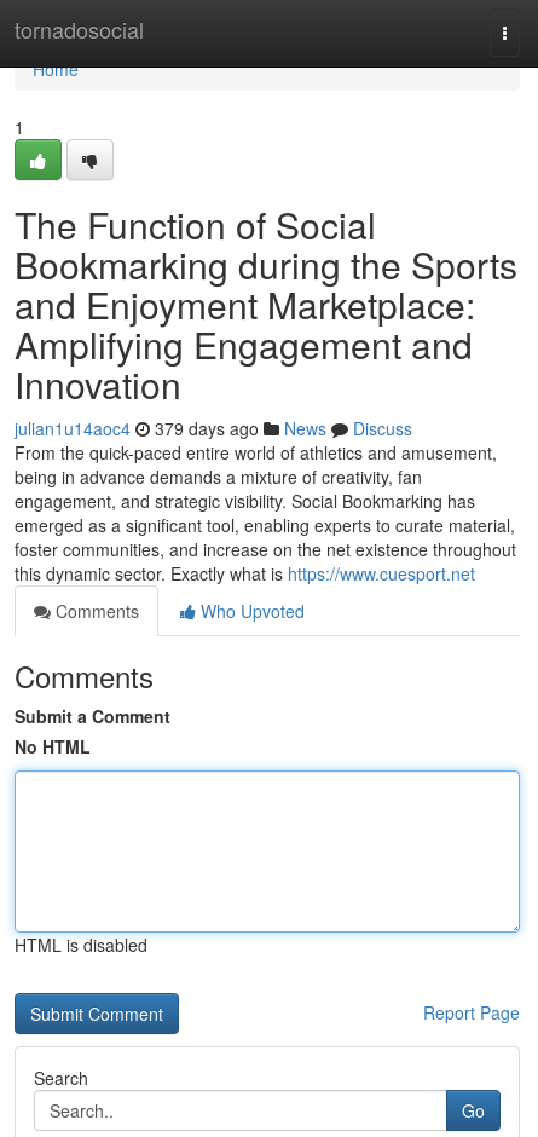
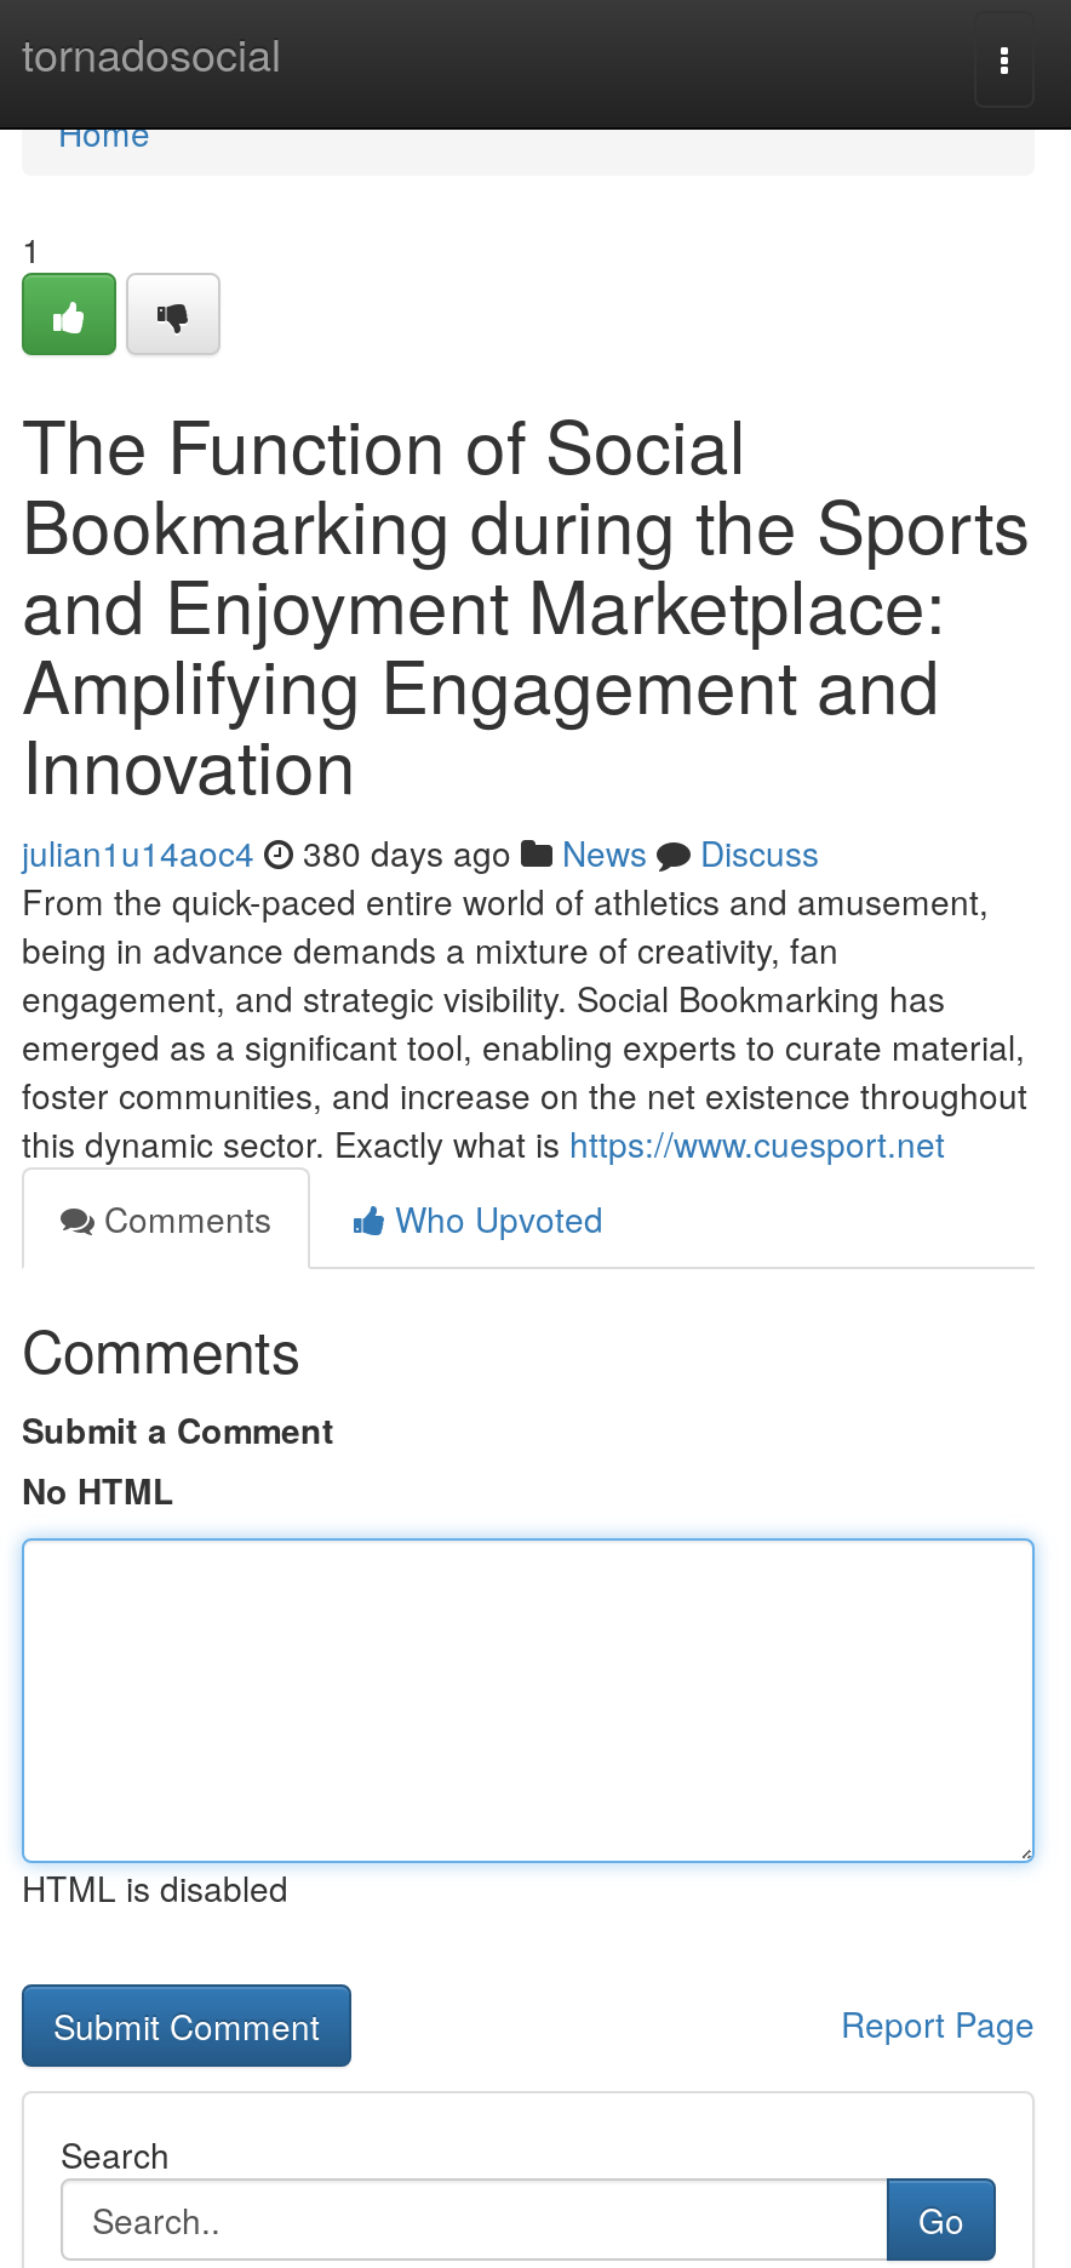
[15,416,412,440] julian1u14aoc4 379 days ago News Discuss -> [22,828,819,876] julian1u14aoc4 380 days ago News Discuss

